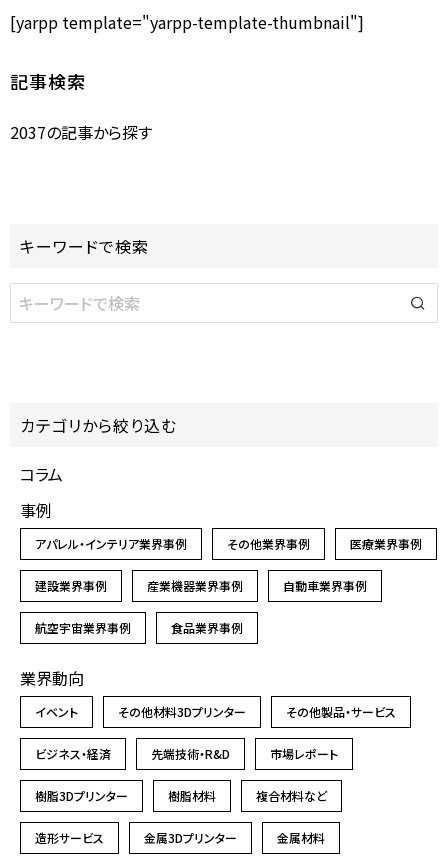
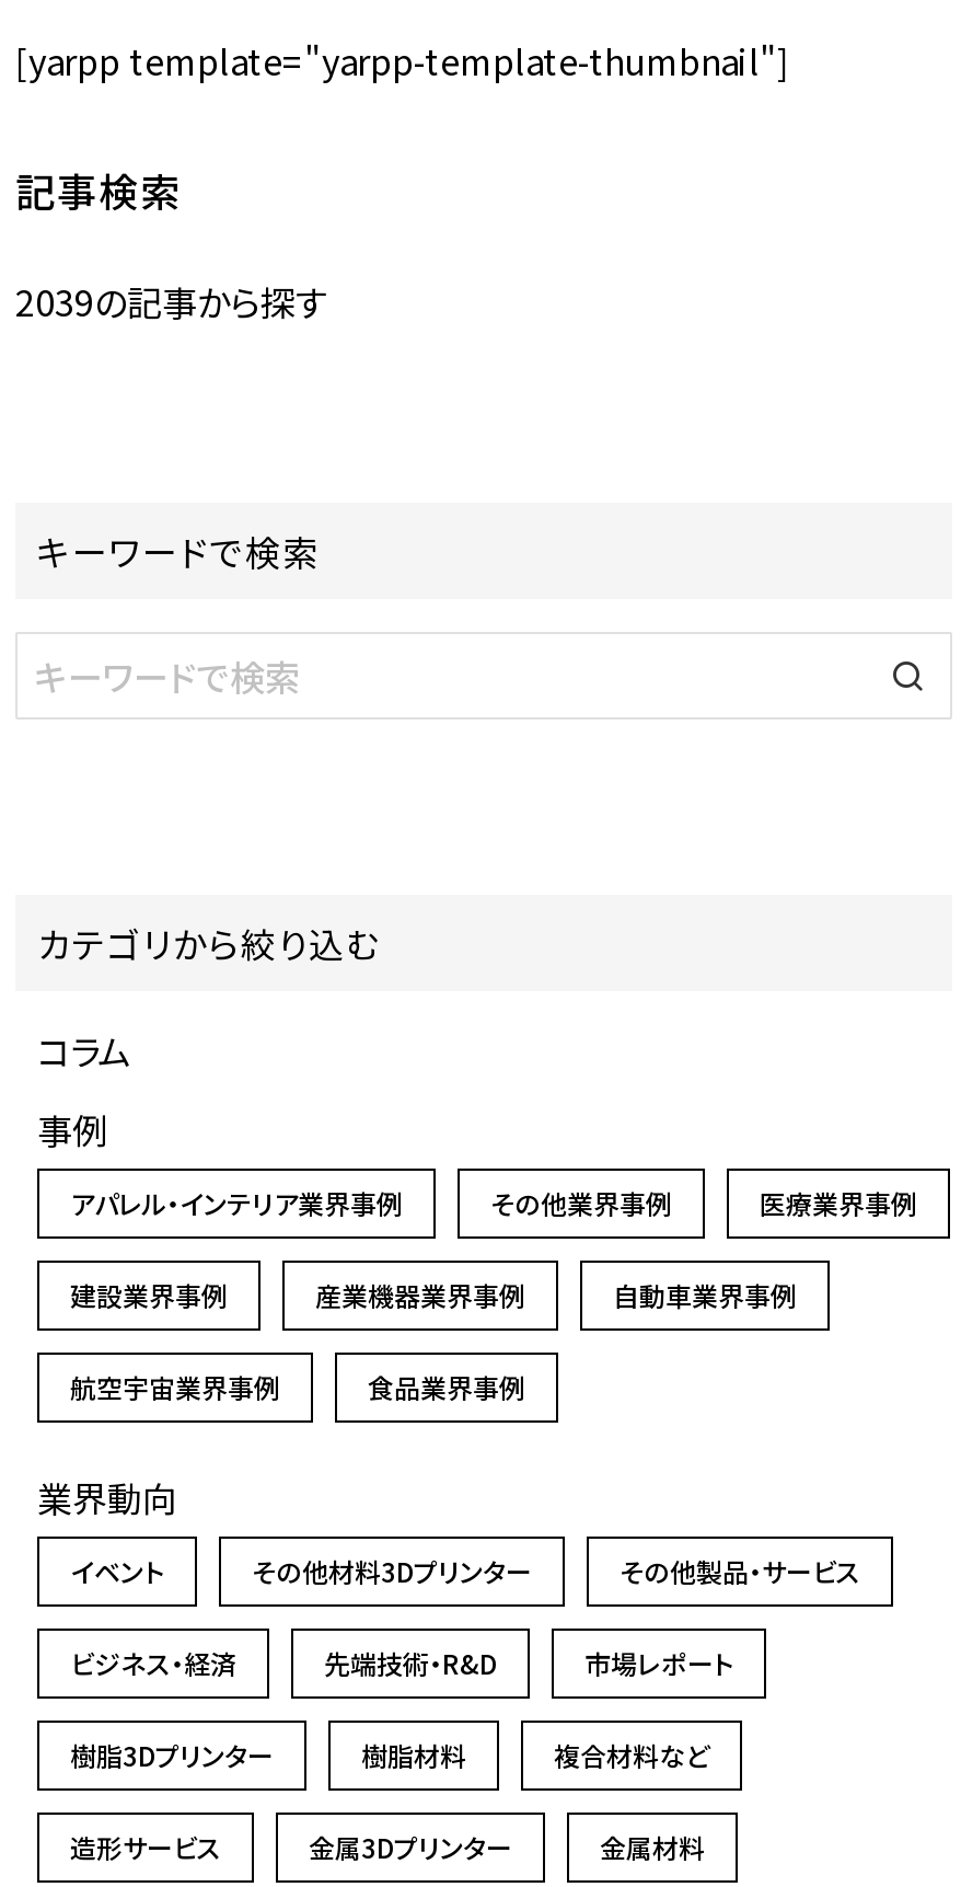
[10,120,152,144] 2037の記事から探す -> [15,275,326,328] 2039の記事から探す

